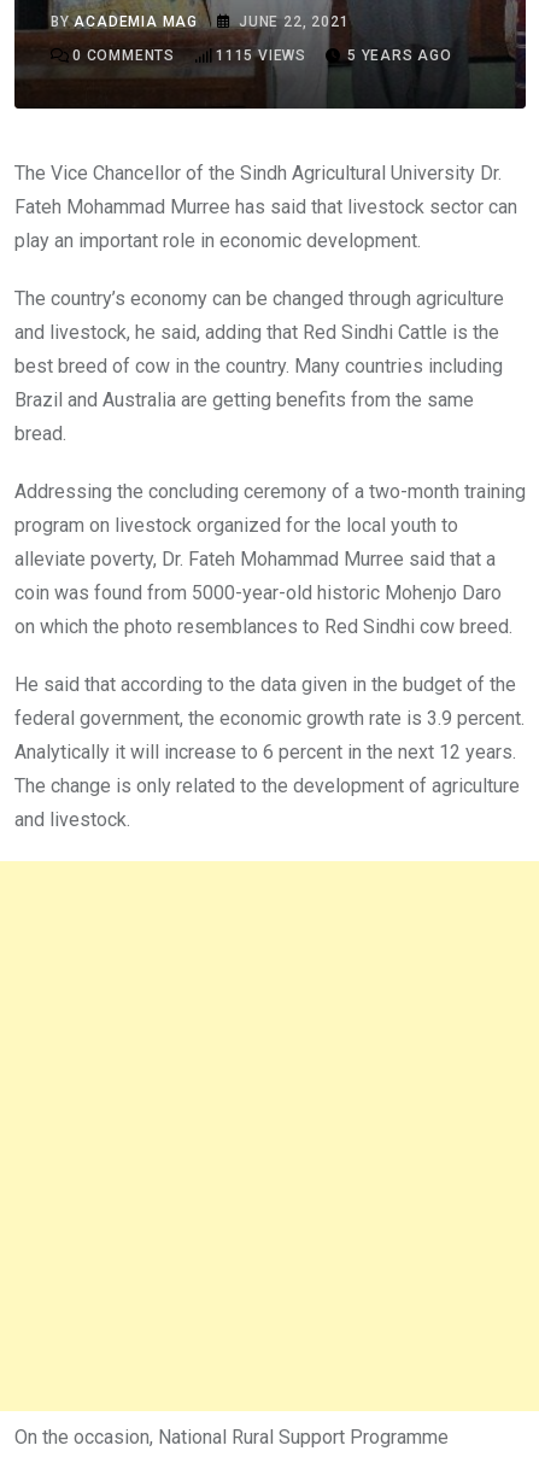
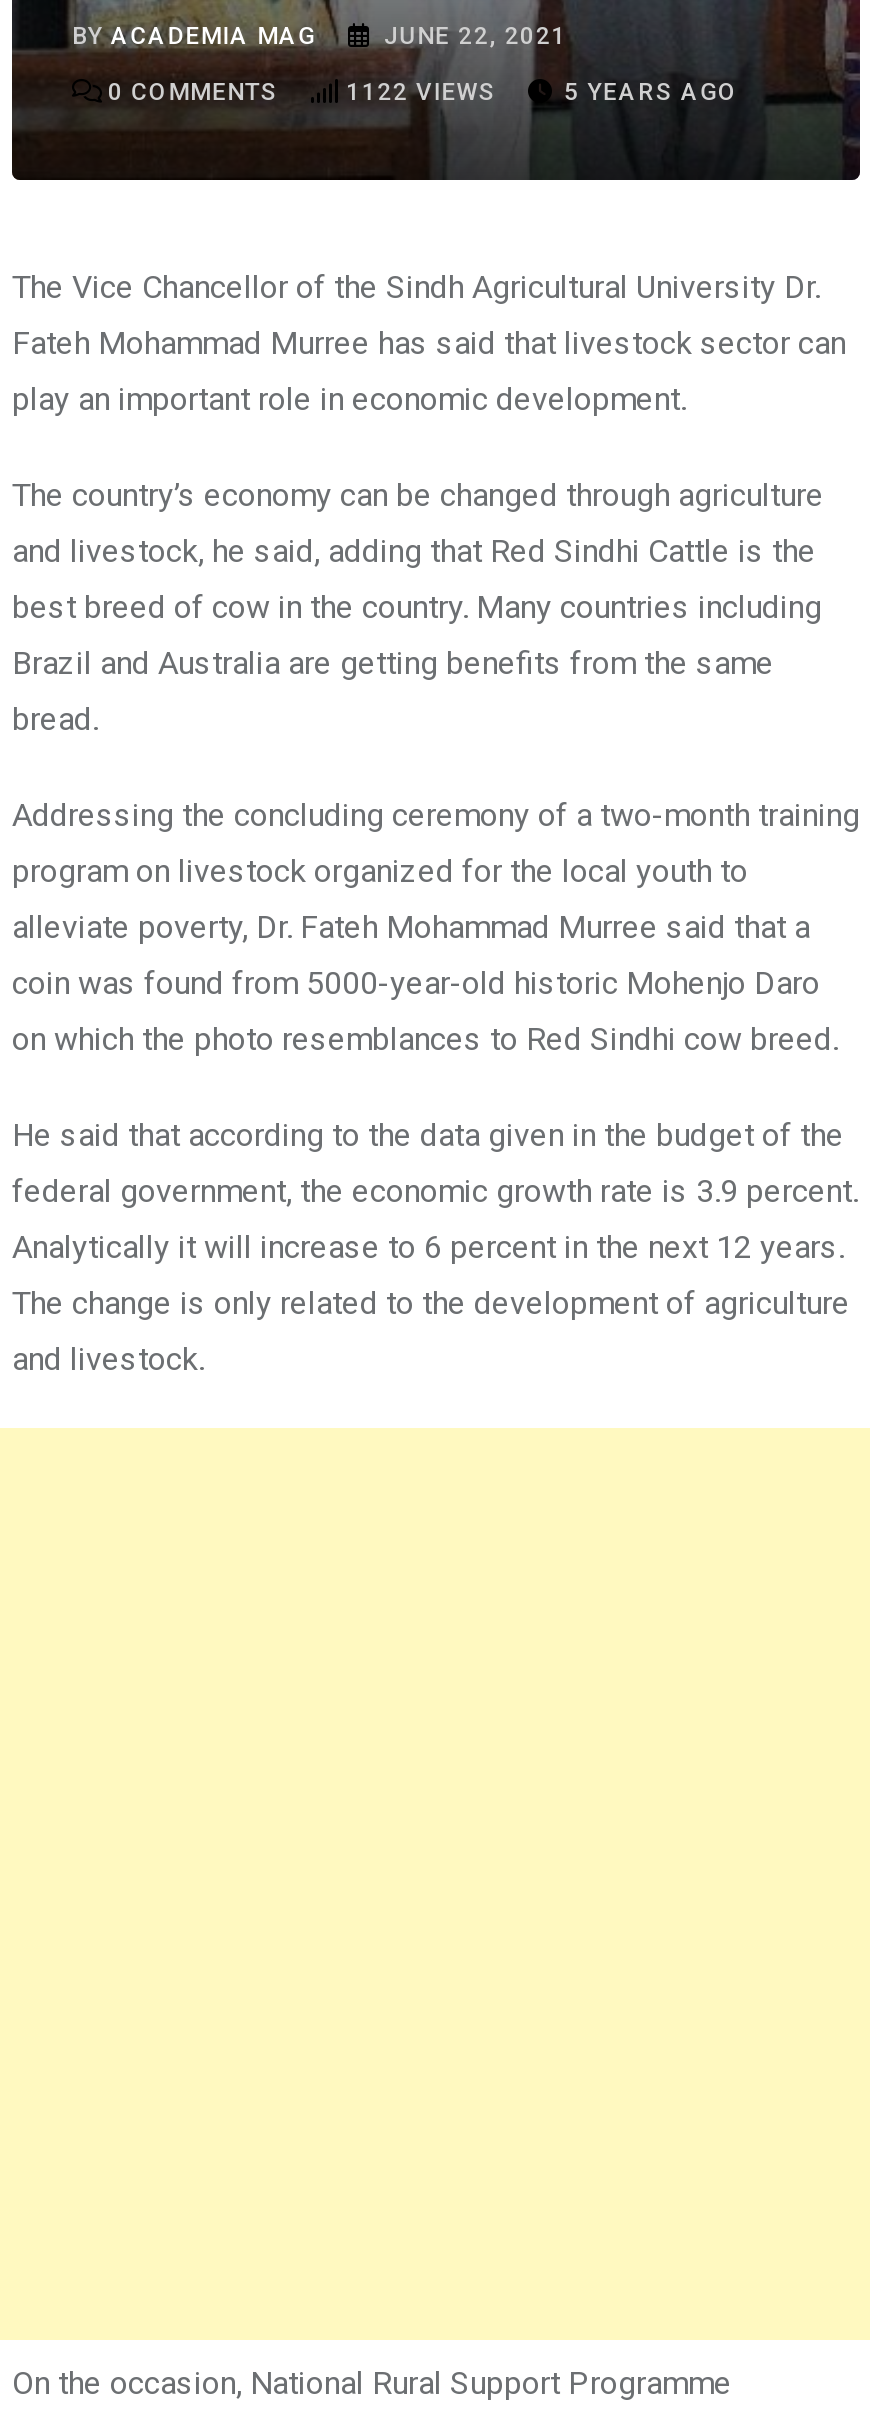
[216,47,306,64] 1115 VIEWS -> [346,79,496,107] 1122 VIEWS

